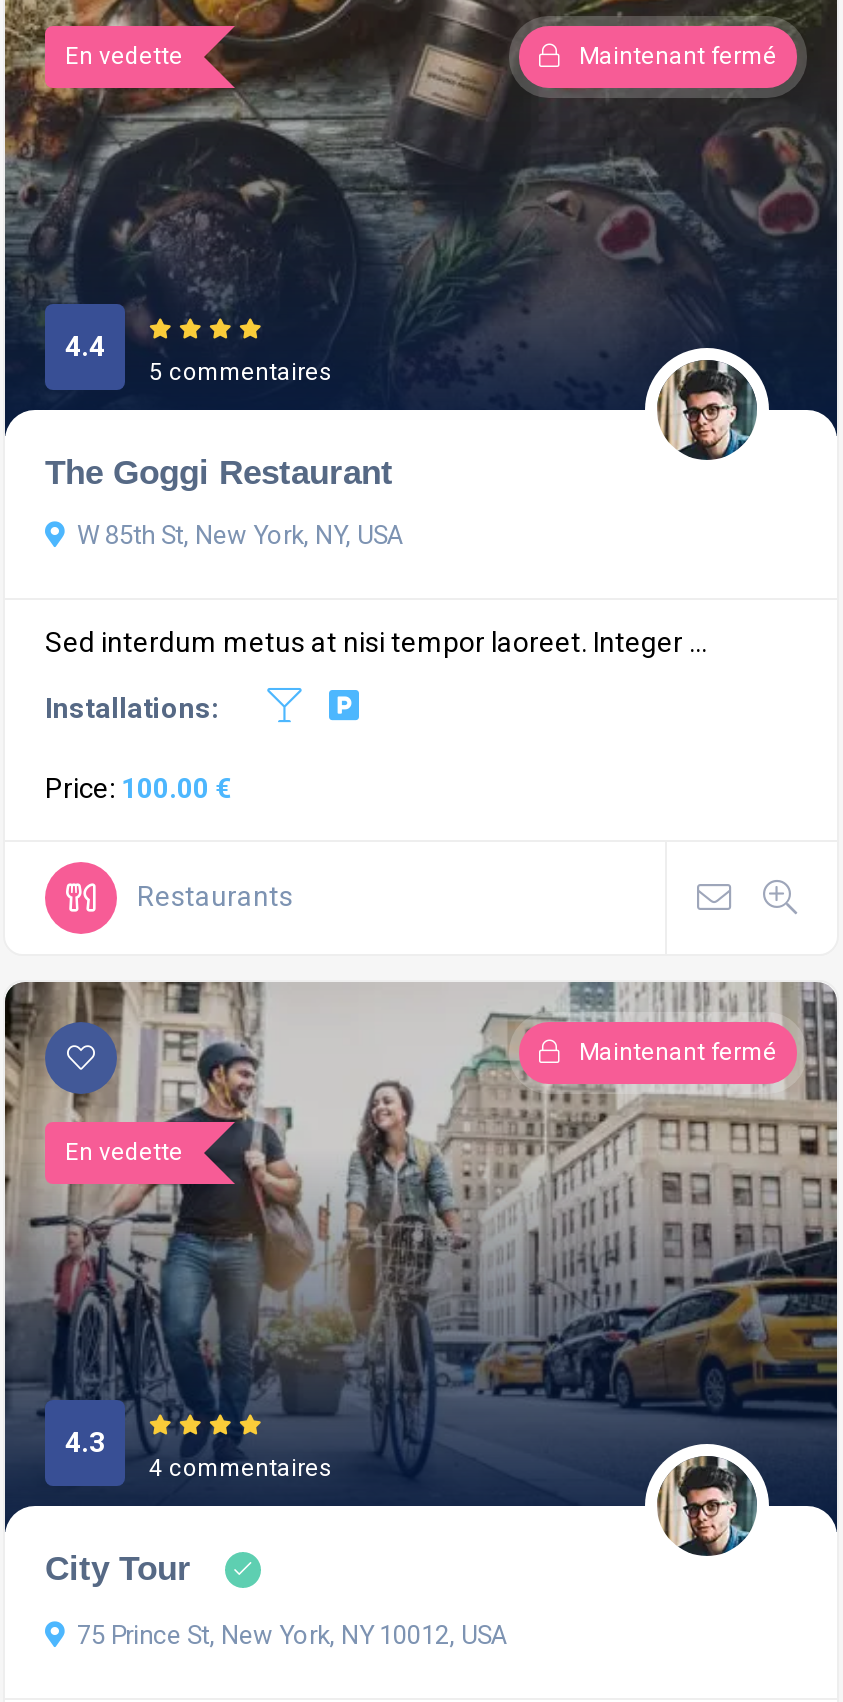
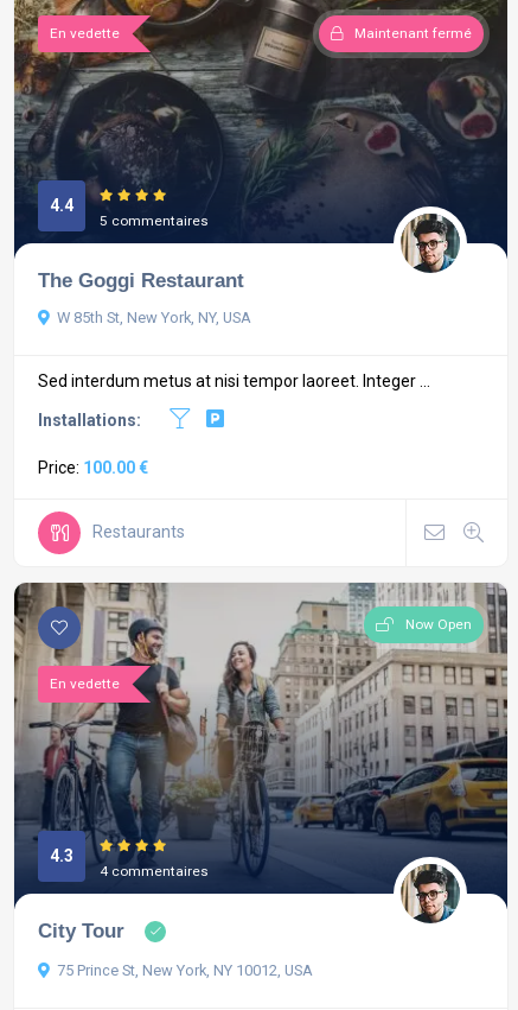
[579,1038,777,1066] Maintenant fermé -> [405,616,472,632] Now Open

